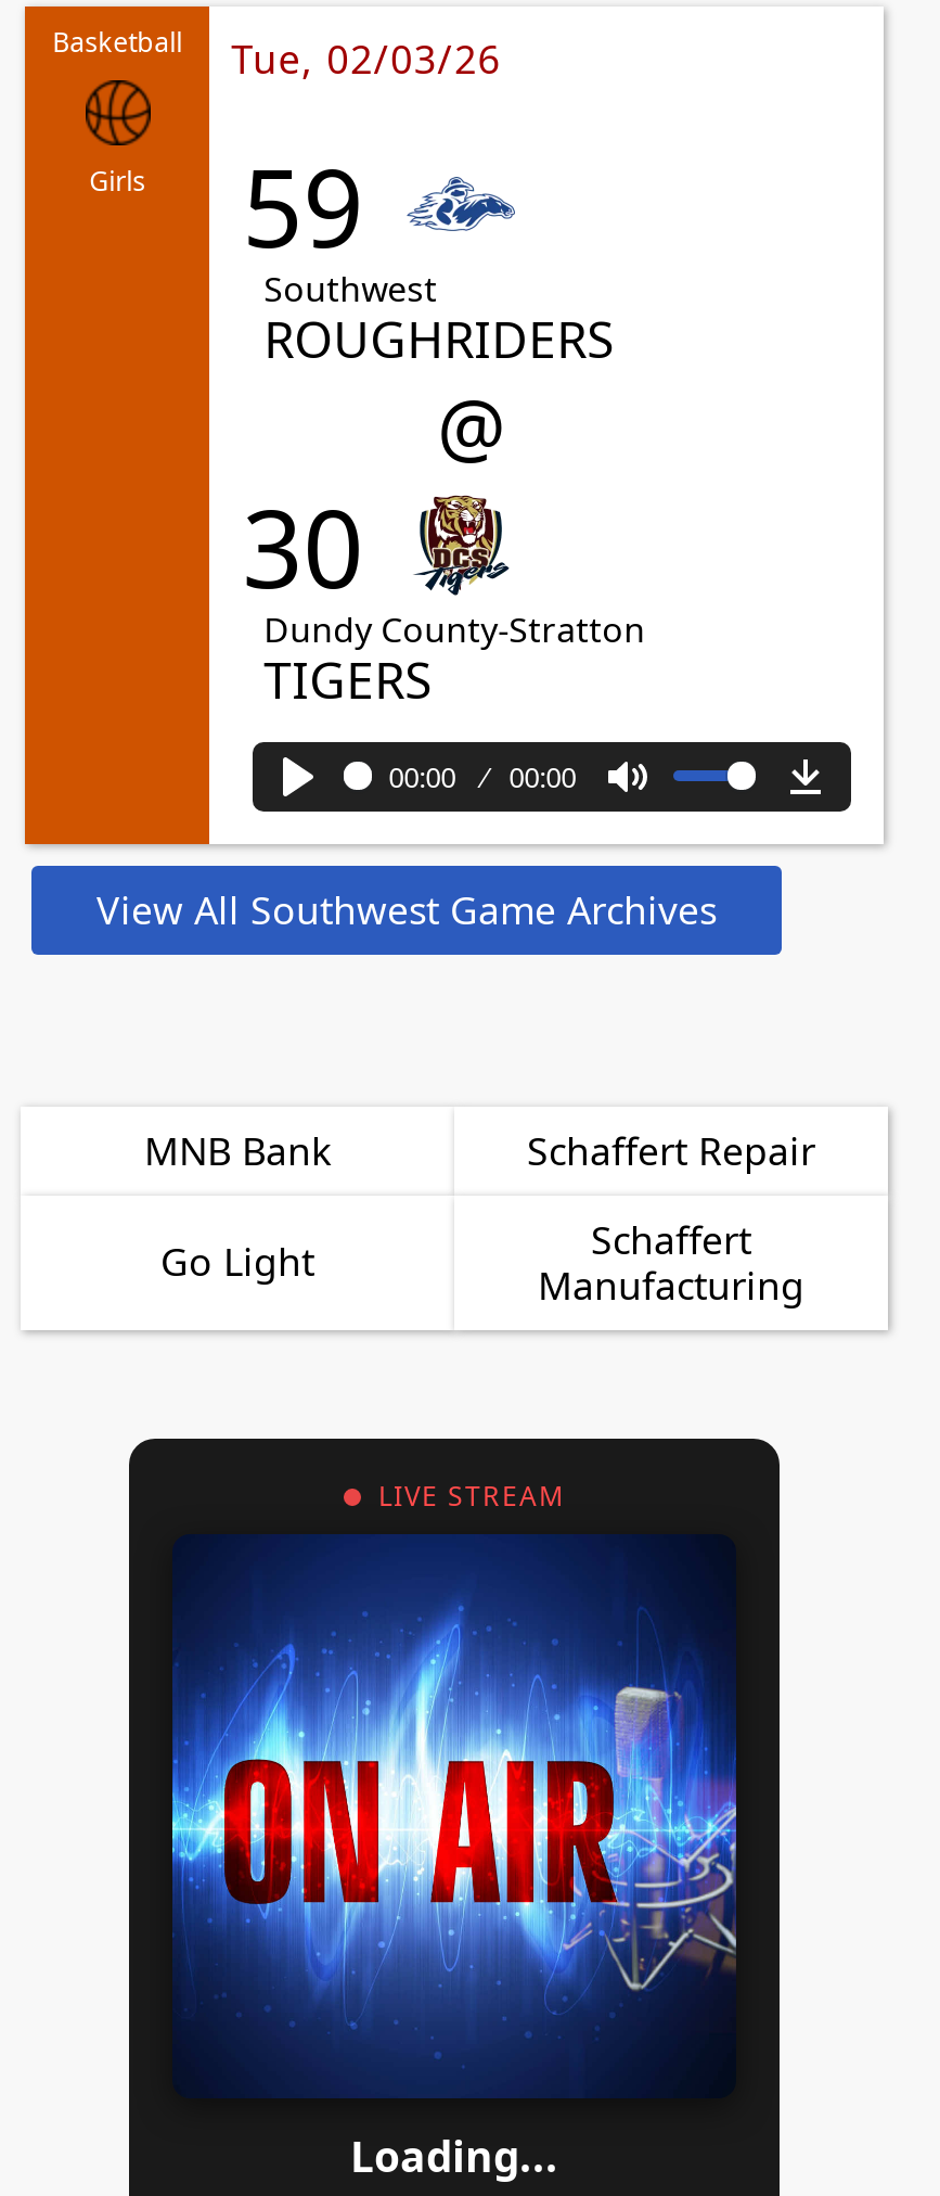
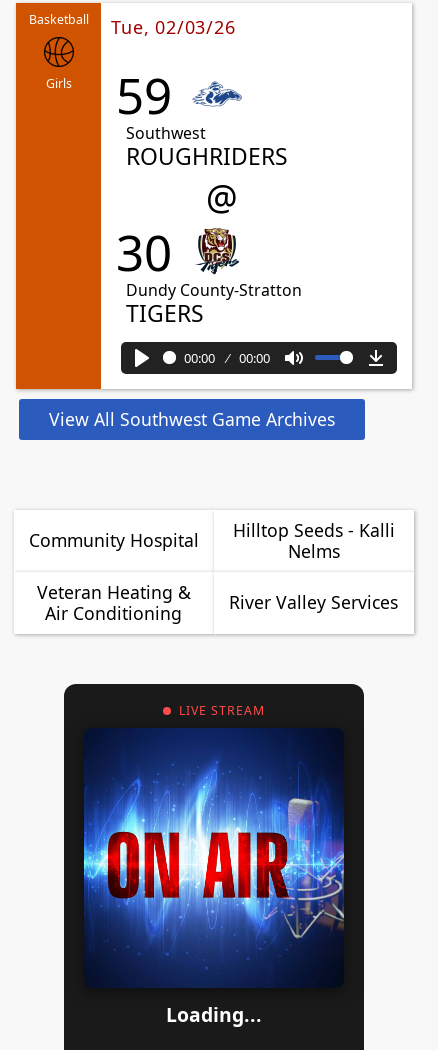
[144,1123,815,1175] MNB Bank | Schaffert Repair -> [29,518,395,563] Community Hospital | Hilltop Seeds - Kalli | Nelms
[160,1212,804,1310] Go Light | Schaffert | Manufacturing -> [37,580,398,625] Veteran Heating & | Air Conditioning | River Valley Services

